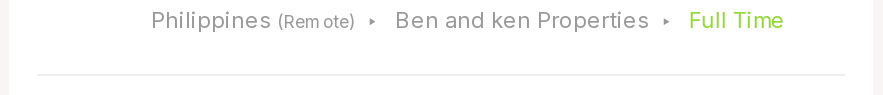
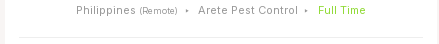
[395,6,649,34] Ben and ken Properties -> [198,3,298,17] Arete Pest Control

